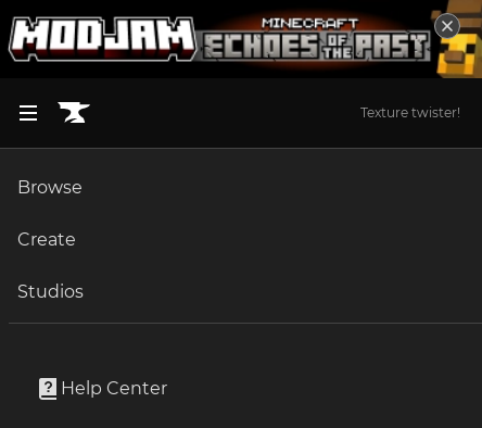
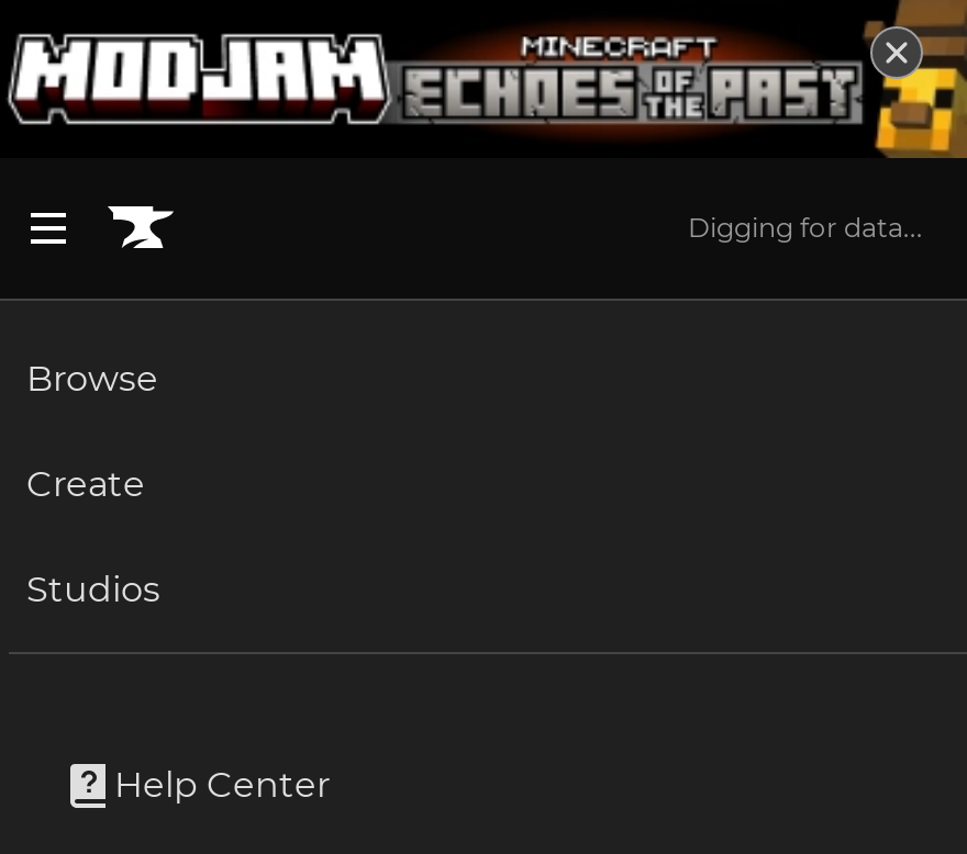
[360,104,460,120] Texture twister! -> [688,210,923,243] Digging for data...

